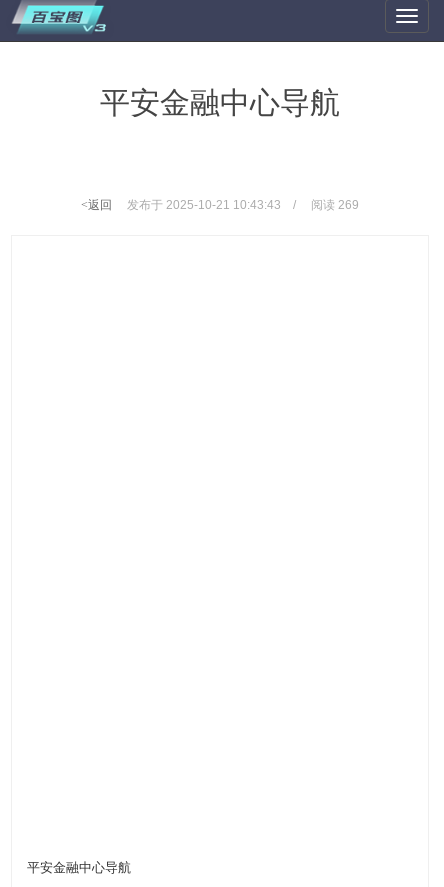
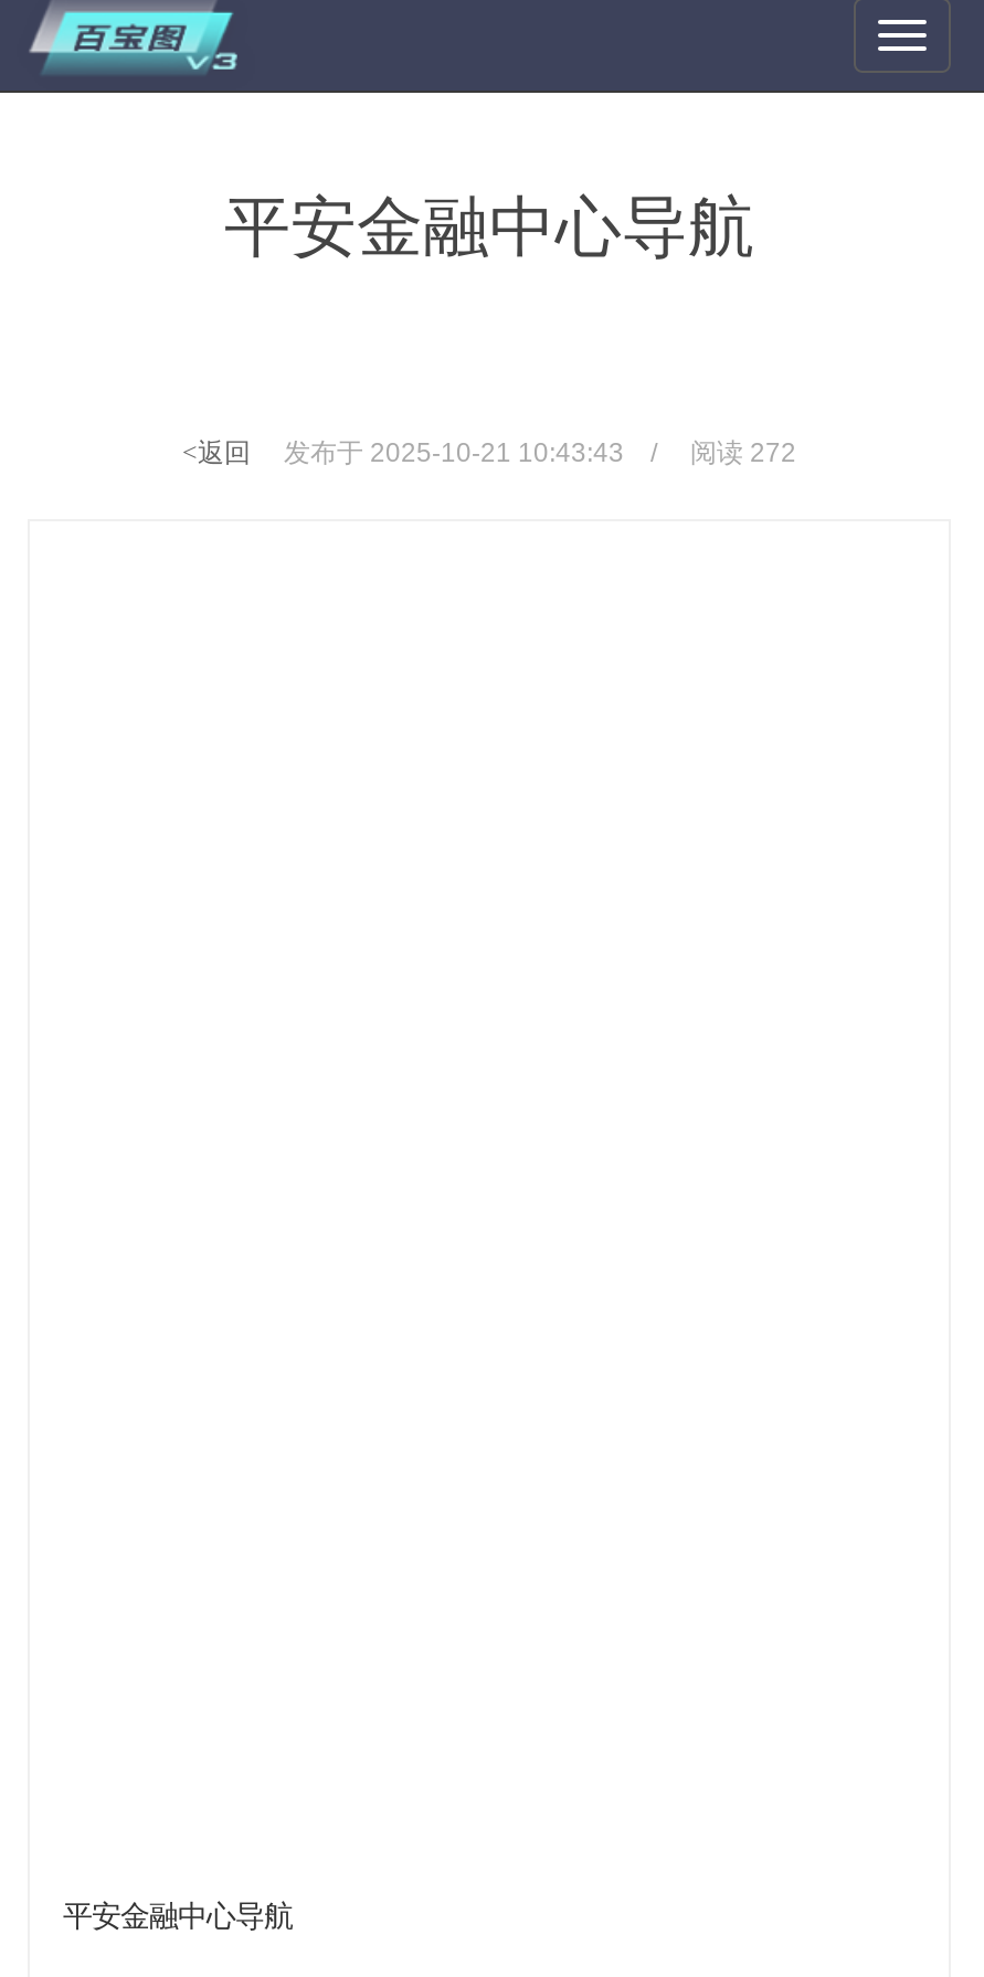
[81,198,359,212] <返回 发布于 2025-10-21 10:43:43 / 阅读 269 -> [182,438,796,469] <返回 发布于 2025-10-21 10:43:43 / 阅读 272

